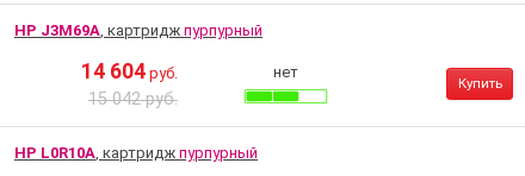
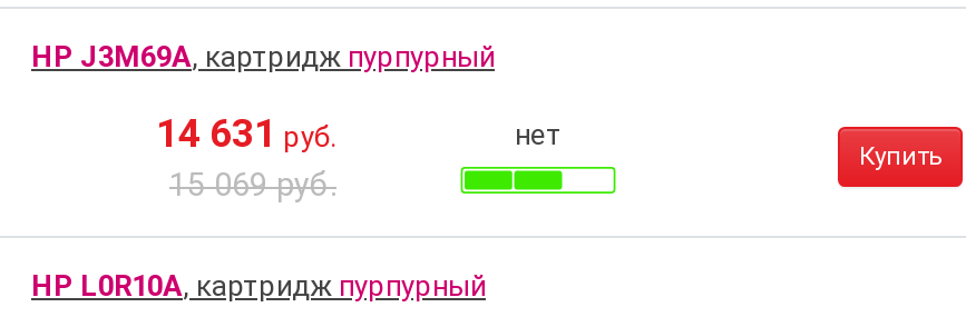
[81,59,178,83] 14 604 руб. -> [156,111,336,156] 14 631 руб.
[88,89,178,109] 15 042 руб. -> [169,167,336,205] 15 069 руб.

